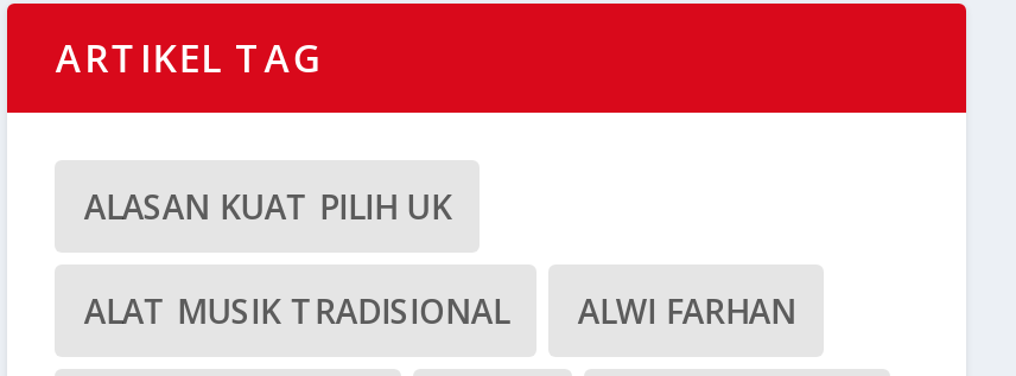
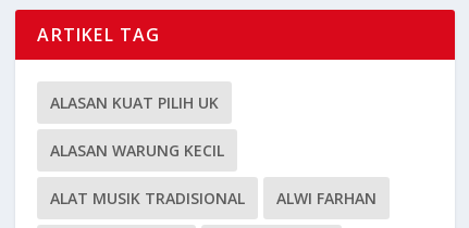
none -> [50,140,225,160] ALASAN WARUNG KECIL

